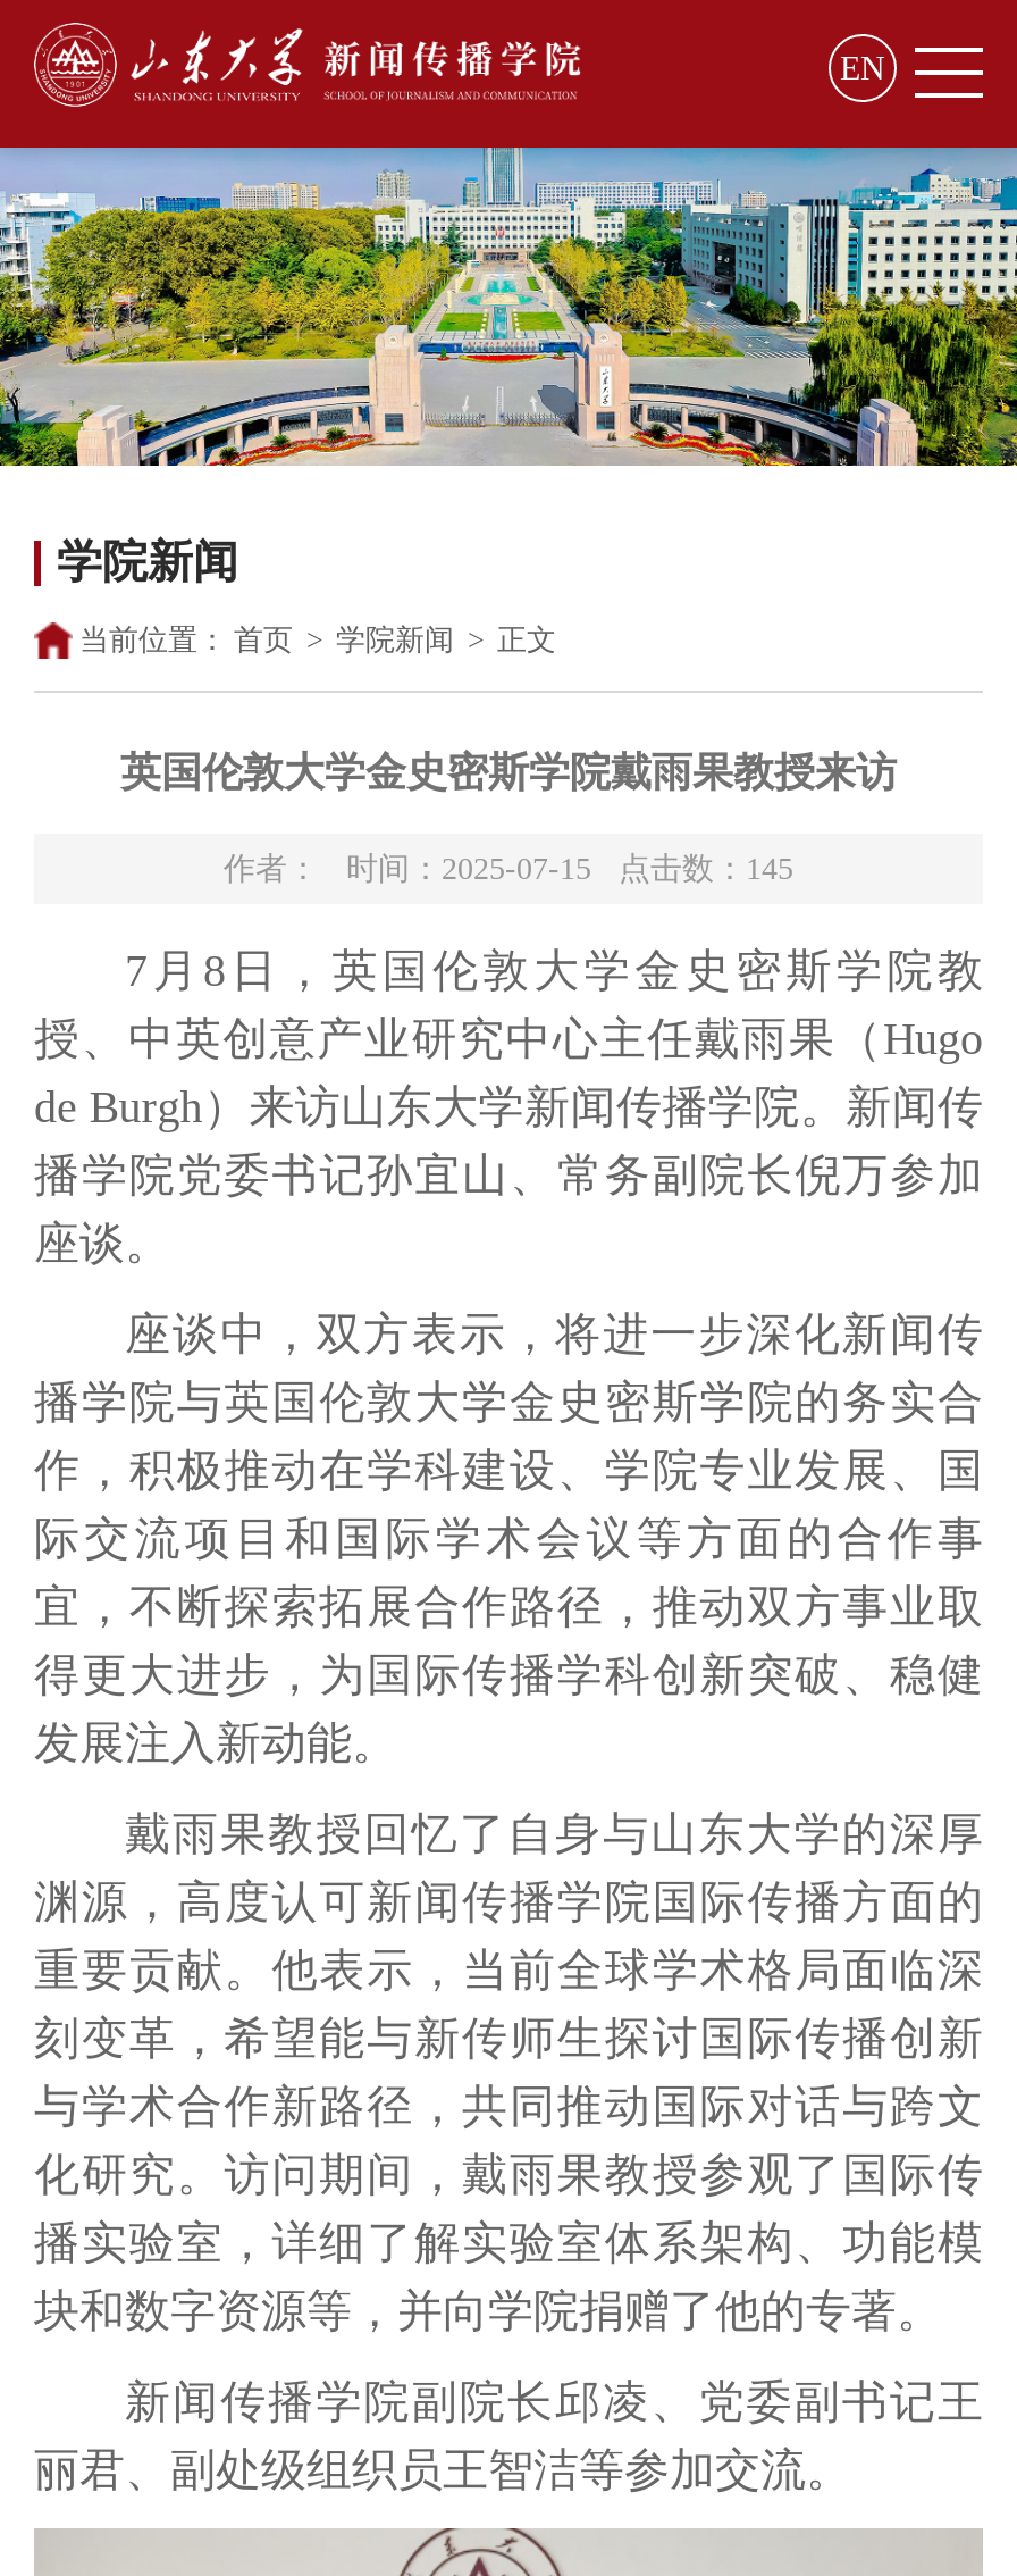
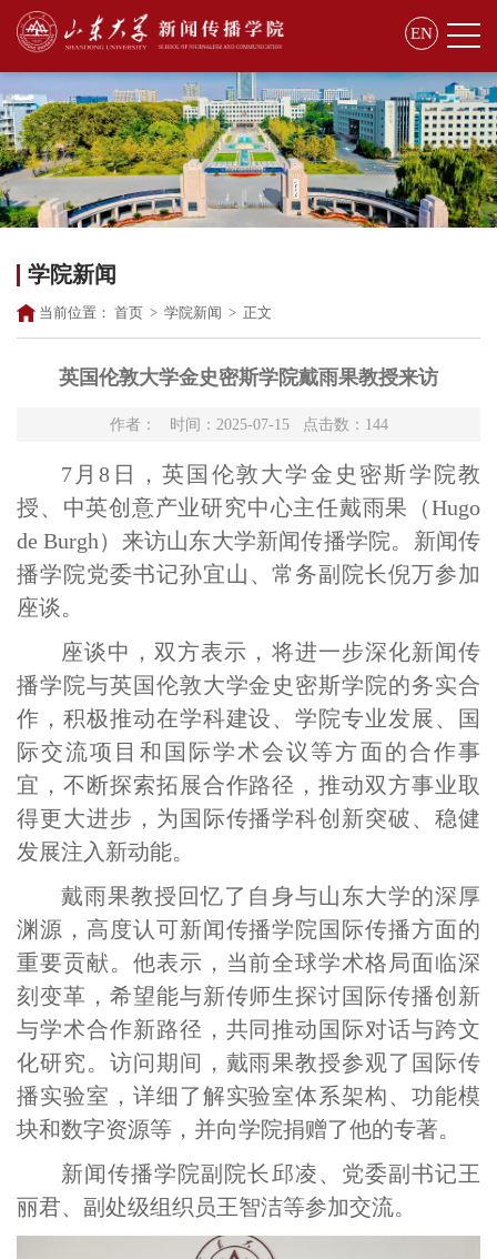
[224,852,793,886] 作者： 时间：2025-07-15 点击数：145 -> [109,416,388,433] 作者： 时间：2025-07-15 点击数：144

